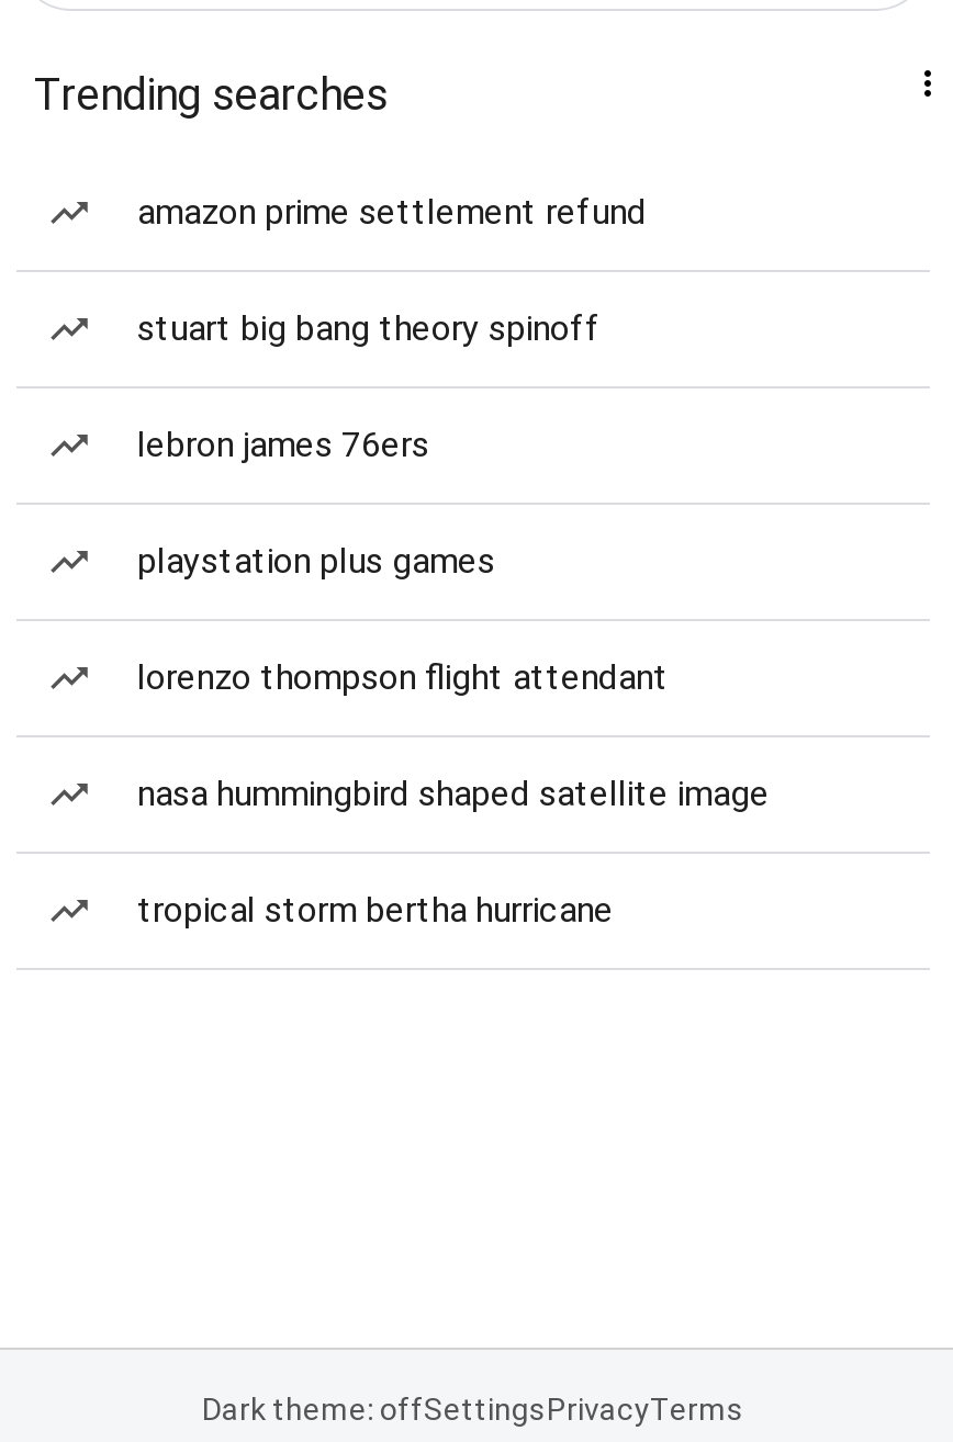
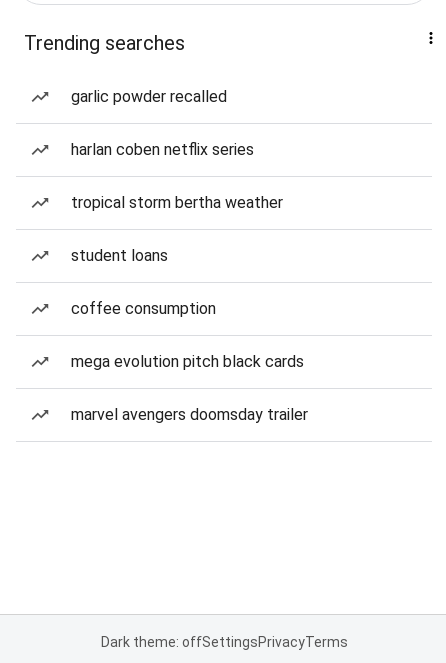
[137,191,647,233] amazon prime settlement refund -> [71,87,227,106] garlic powder recalled
[137,307,601,349] stuart big bang theory spinoff -> [71,140,254,159] harlan coben netflix series
[137,424,429,465] lebron james 76ers -> [71,193,283,212] tropical storm bertha weather
[137,540,495,582] playstation plus games -> [71,246,168,265] student loans
[137,656,669,698] lorenzo thompson flight attendant -> [71,299,216,318] coffee consumption
[137,773,770,814] nasa hummingbird shaped satellite image -> [71,352,304,371] mega evolution pitch black cards
[137,889,614,931] tropical storm bertha hurricane -> [71,405,308,424] marvel avengers doomsday trailer

